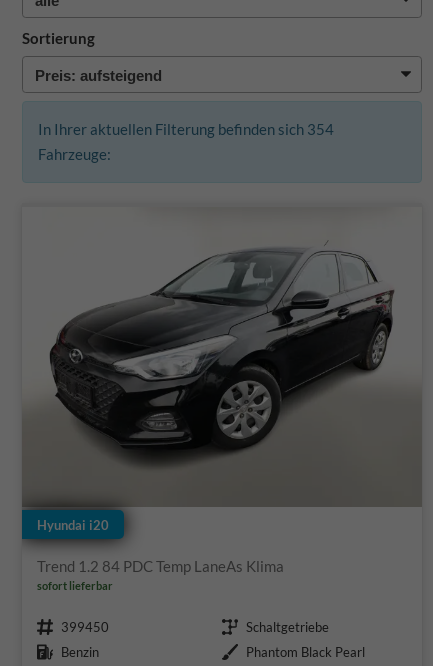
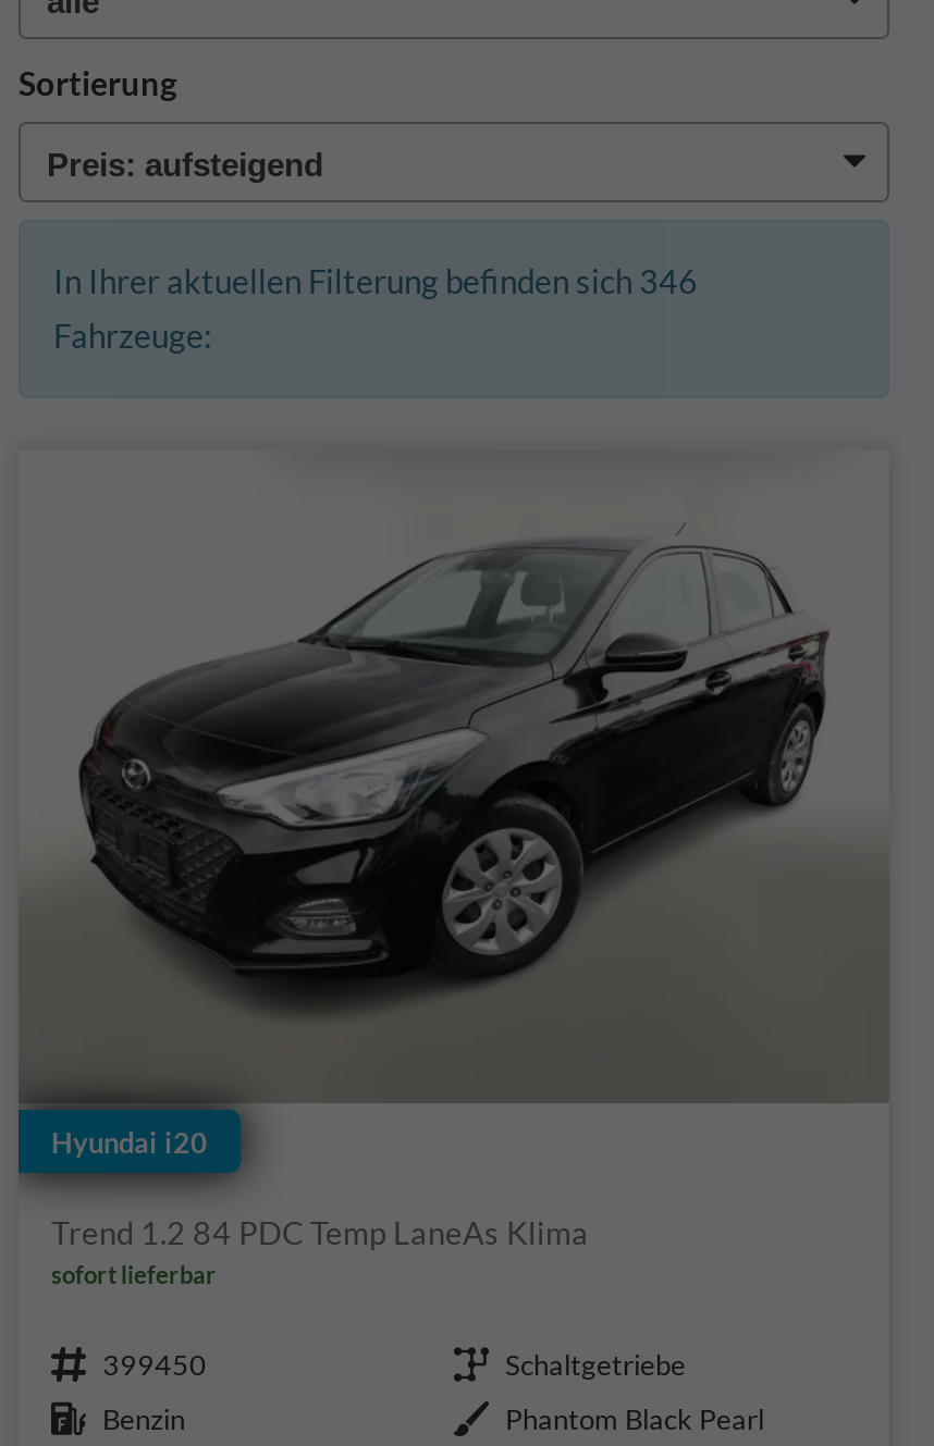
[38,119,334,137] In Ihrer aktuellen Filterung befinden sich 354 -> [53,260,698,299] In Ihrer aktuellen Filterung befinden sich 346

